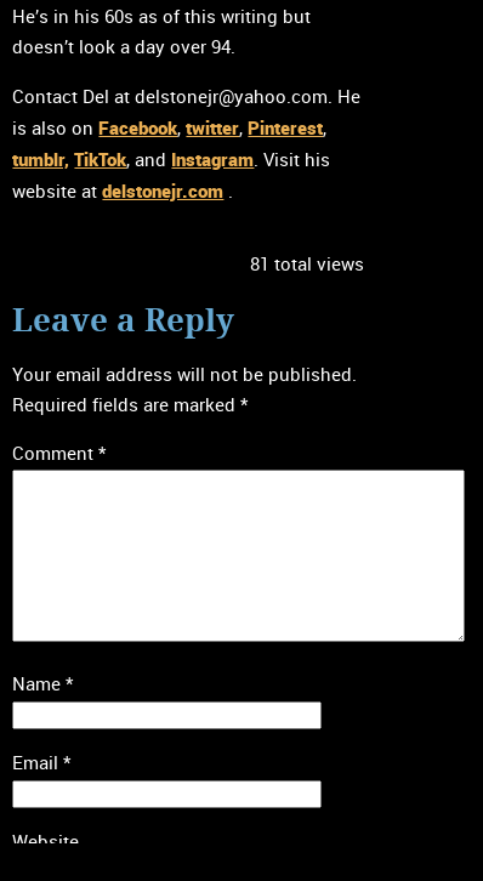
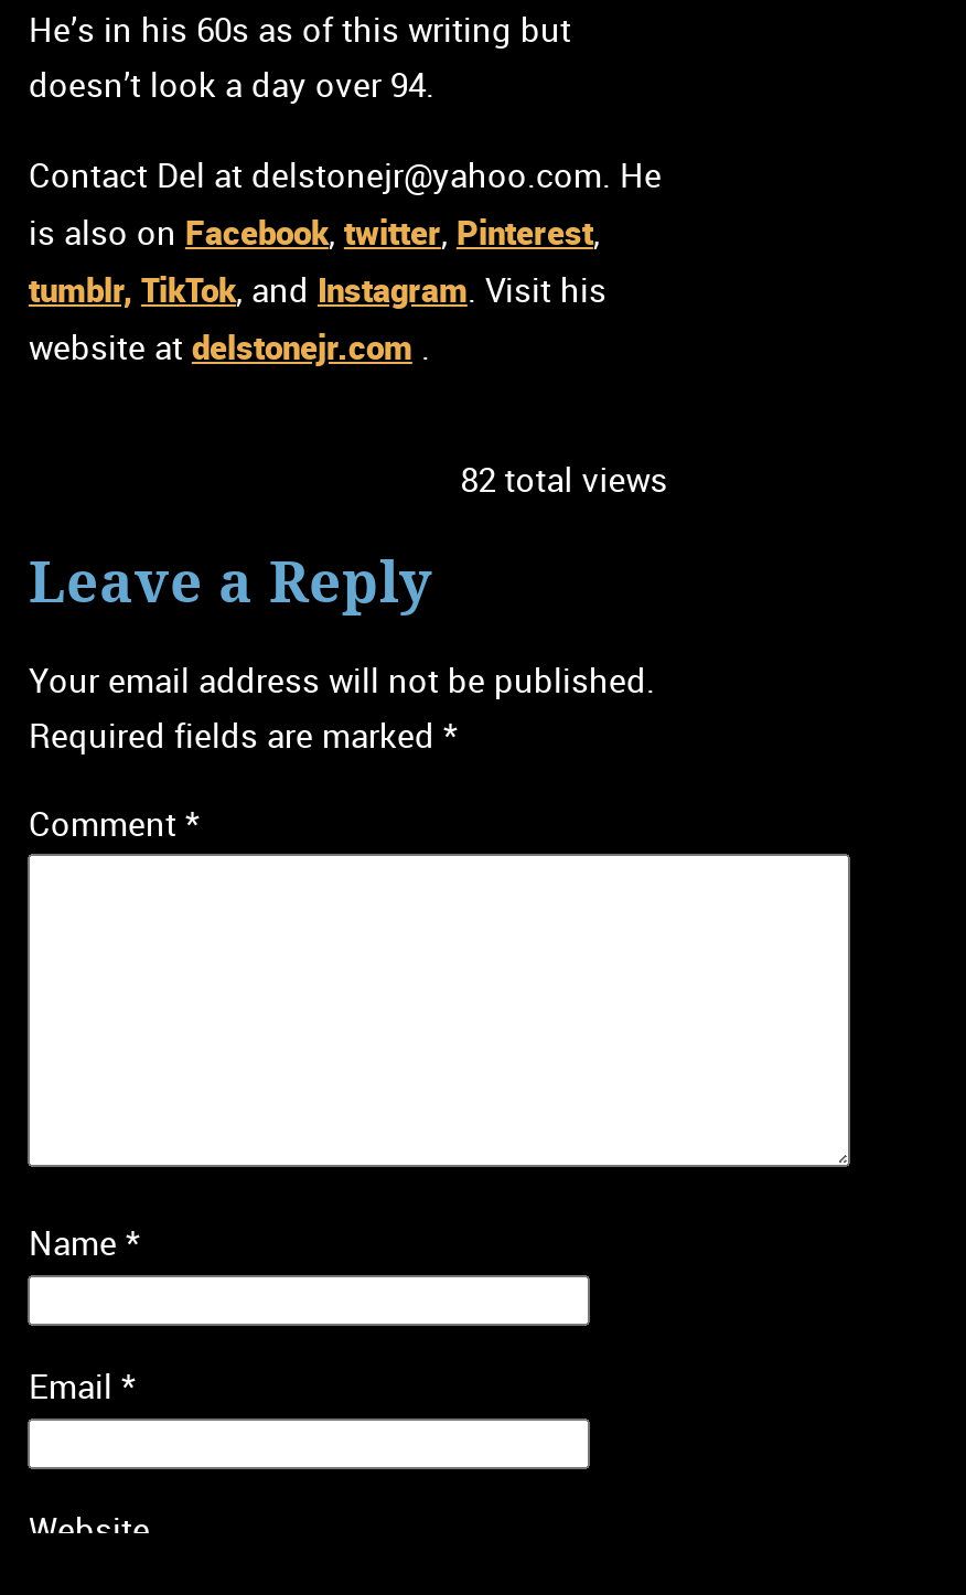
[245,254,364,275] 81 total views -> [451,461,668,501] 82 total views

